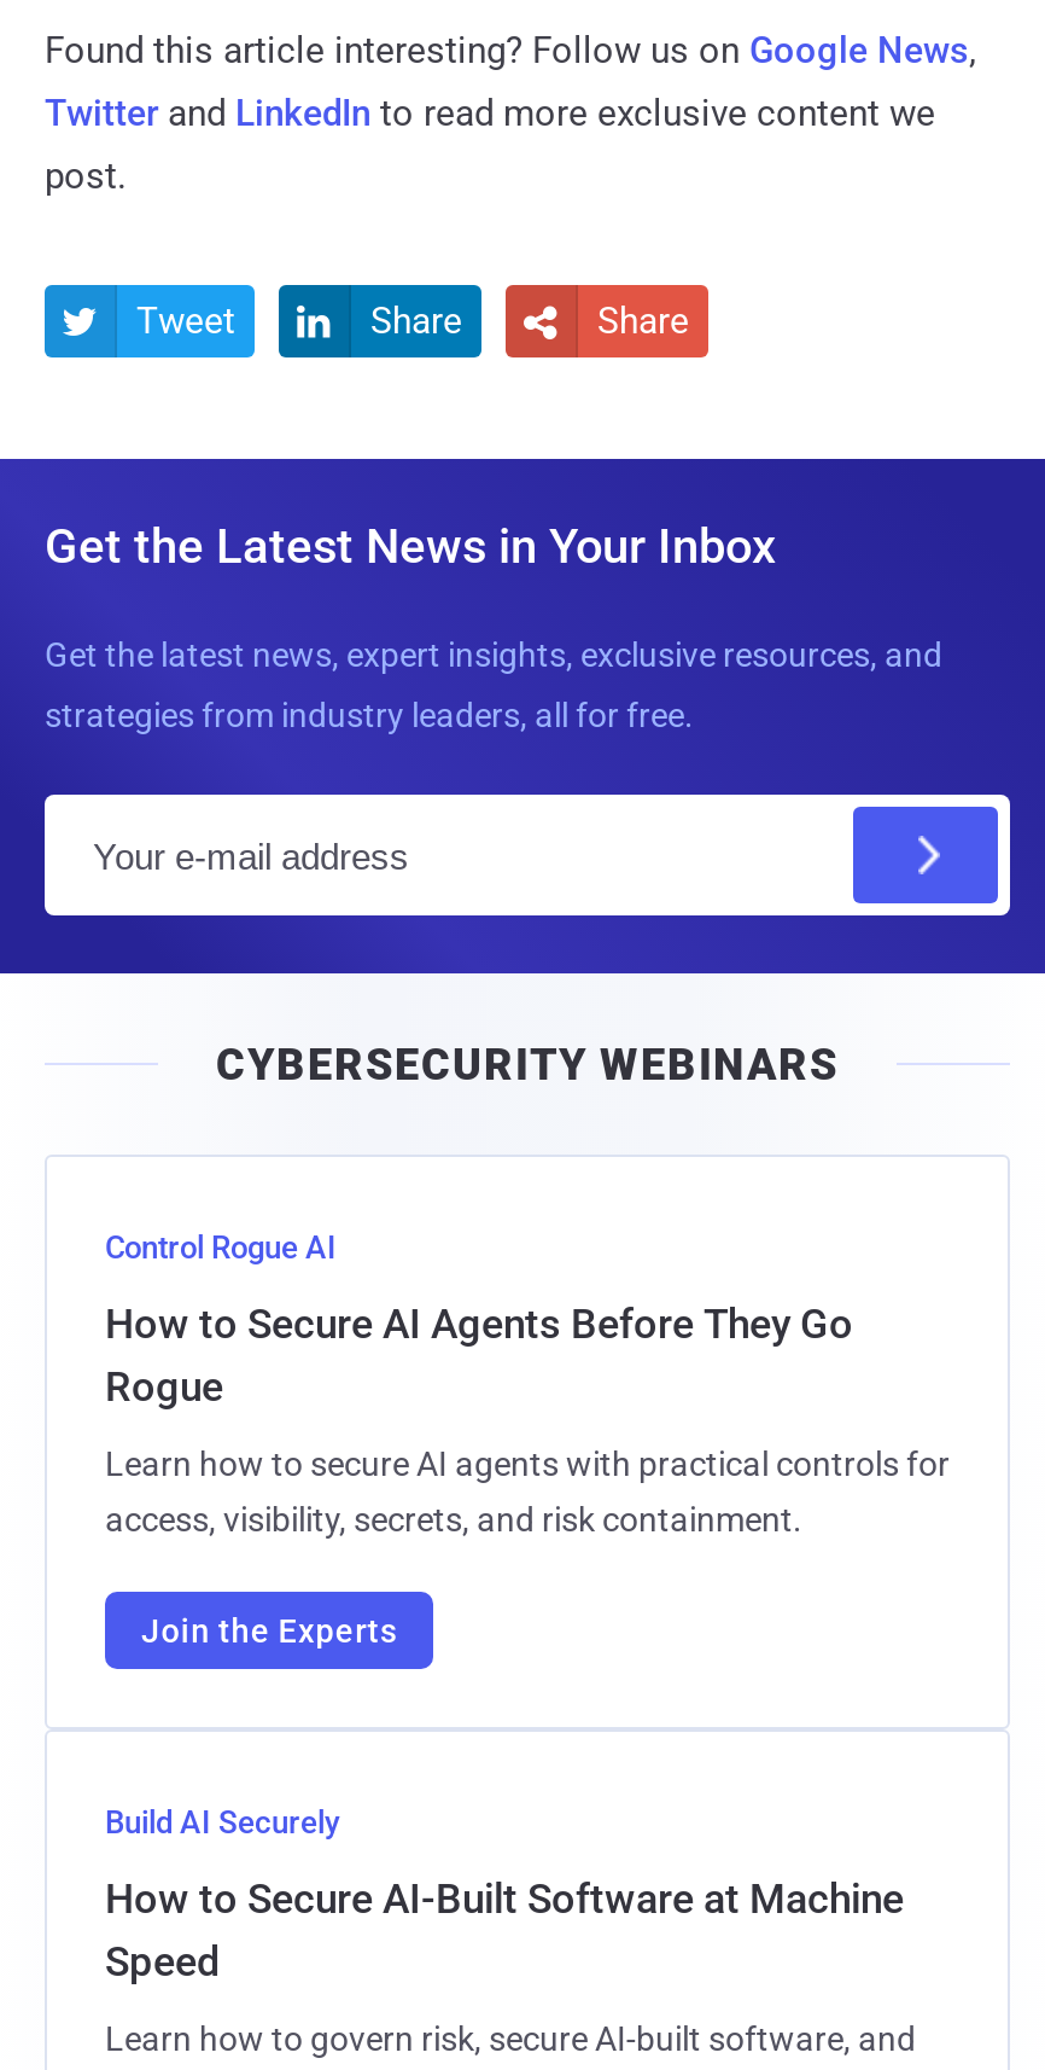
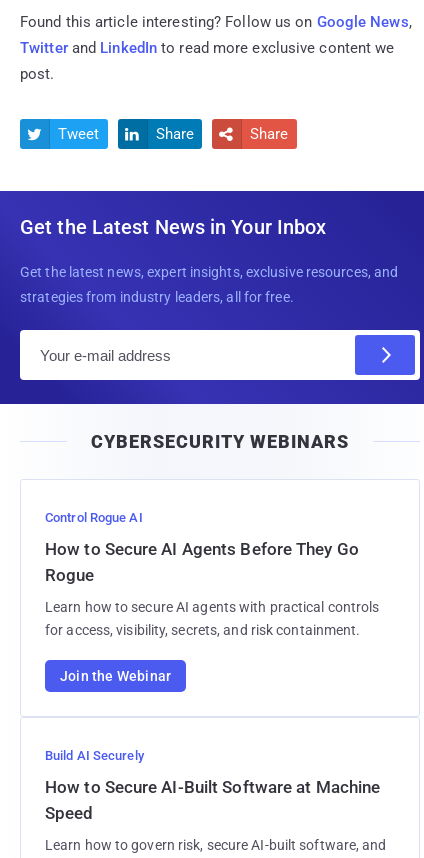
[141,1612,397,1651] Join the Experts -> [60,668,171,684] Join the Webinar

